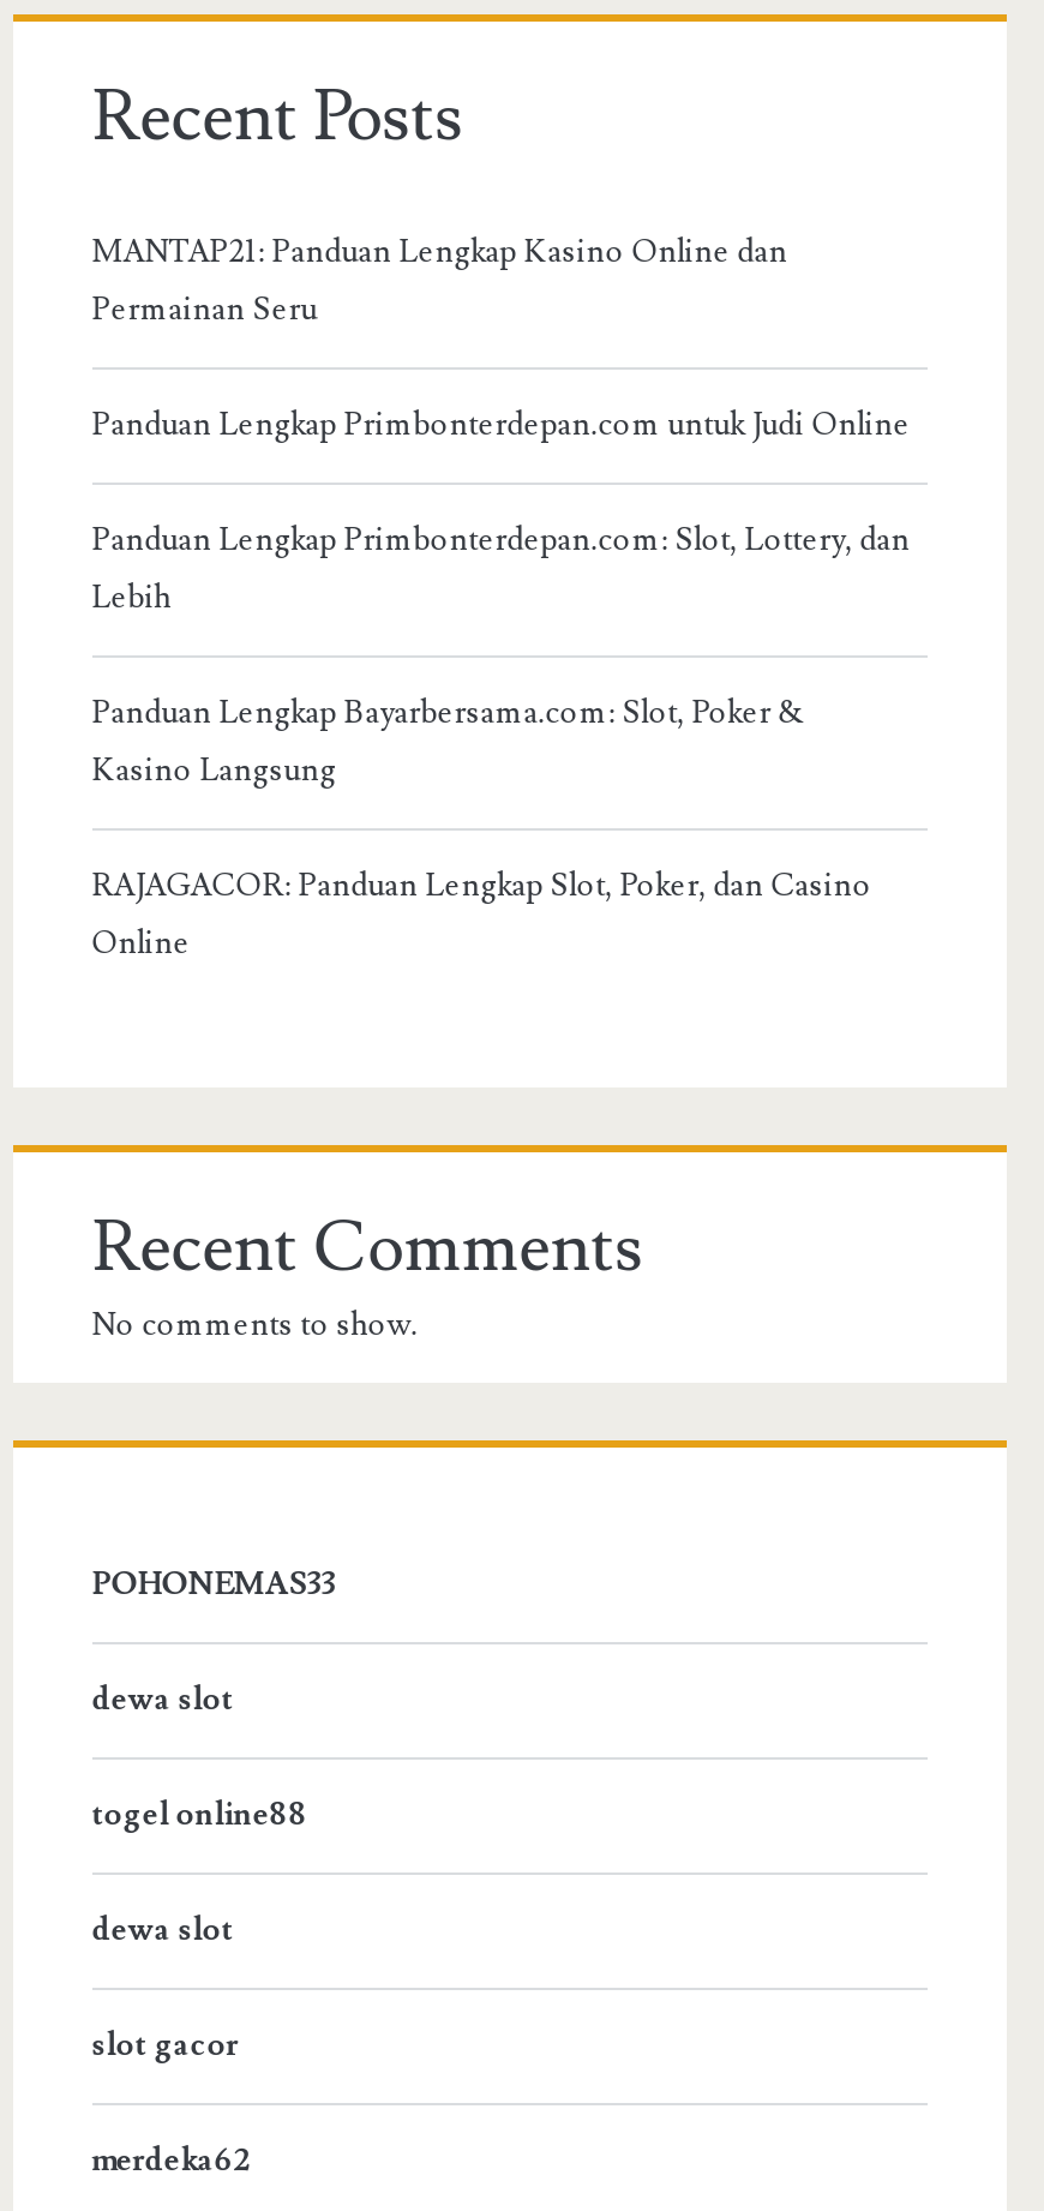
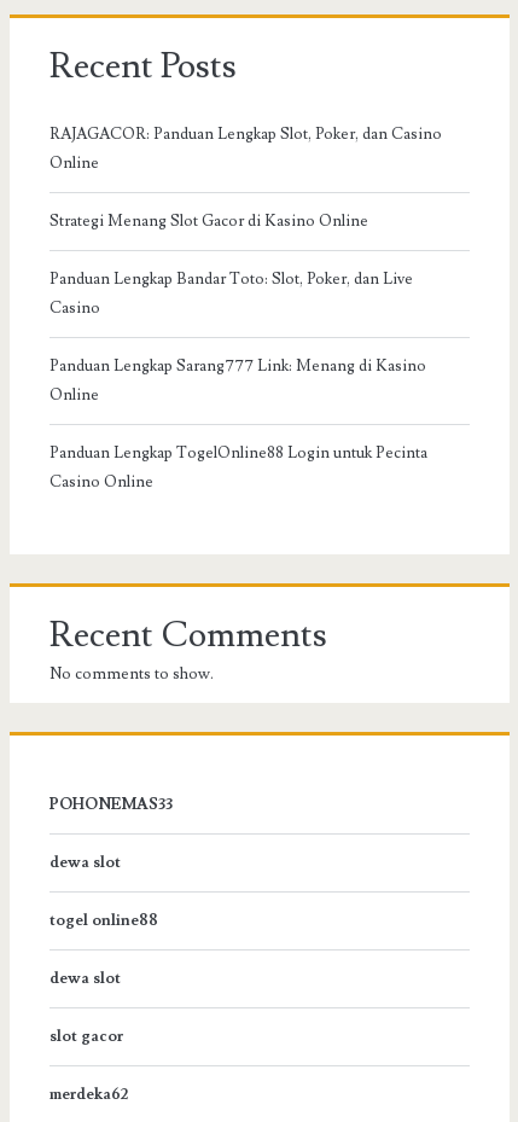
[92,233,910,790] MANTAP21: Panduan Lengkap Kasino Online dan | Permainan Seru | Panduan Lengkap Primbonterdepan.com untuk Judi Online | Panduan Lengkap Primbonterdepan.com: Slot, Lottery, dan | Lebih | Panduan Lengkap Bayarbersama.com: Slot, Poker & | Kasino Langsung -> none
moved [92,866,872,962] -> [49,124,442,173]: RAJAGACOR: Panduan Lengkap Slot, Poker, dan Casino | Online
none -> [49,211,427,491] Strategi Menang Slot Gacor di Kasino Online | Panduan Lengkap Bandar Toto: Slot, Poker, dan Live | Casino | Panduan Lengkap Sarang777 Link: Menang di Kasino | Online | Panduan Lengkap TogelOnline88 Login untuk Pecinta | Casino Online

